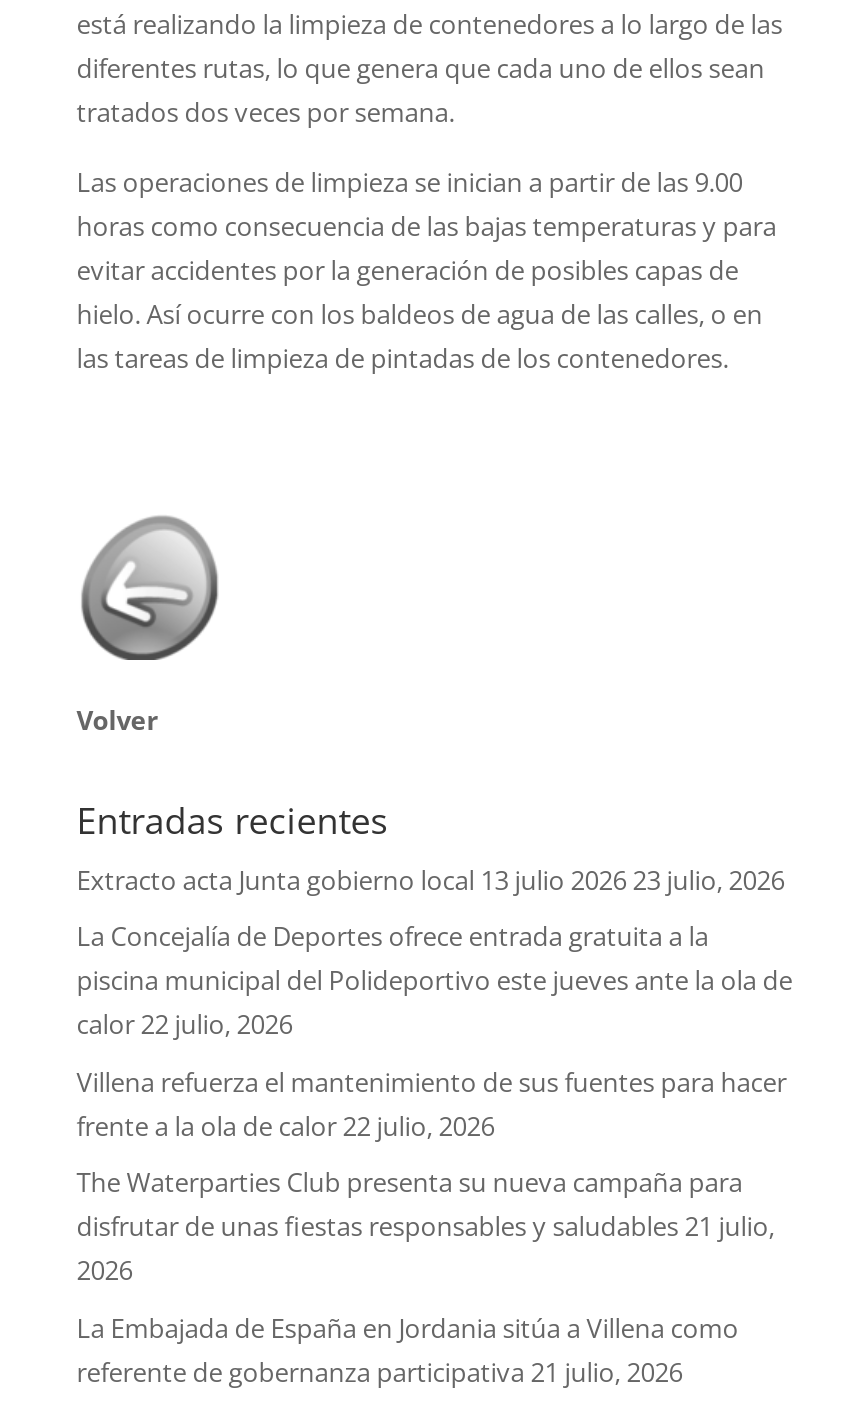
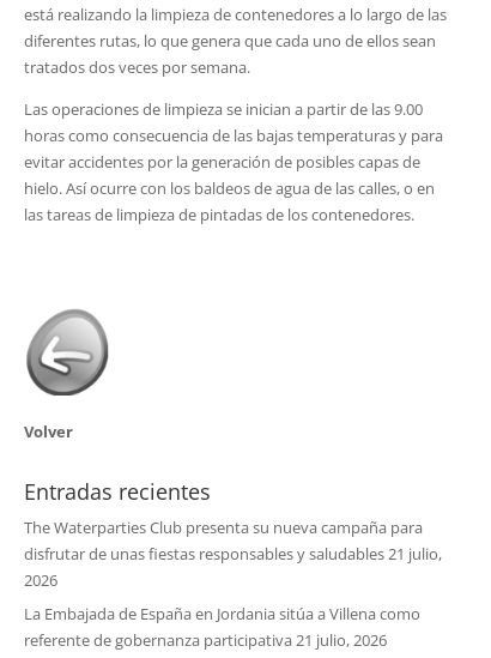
[77,861,793,1143] Extracto acta Junta gobierno local 13 julio 2026 23 julio, 2026 | La Concejalía de Deportes ofrece entrada gratuita a la | piscina municipal del Polideportivo este jueves ante la ola de | calor 22 julio, 2026 | Villena refuerza el mantenimiento de sus fuentes para hacer | frente a la ola de calor 22 julio, 2026 -> none

